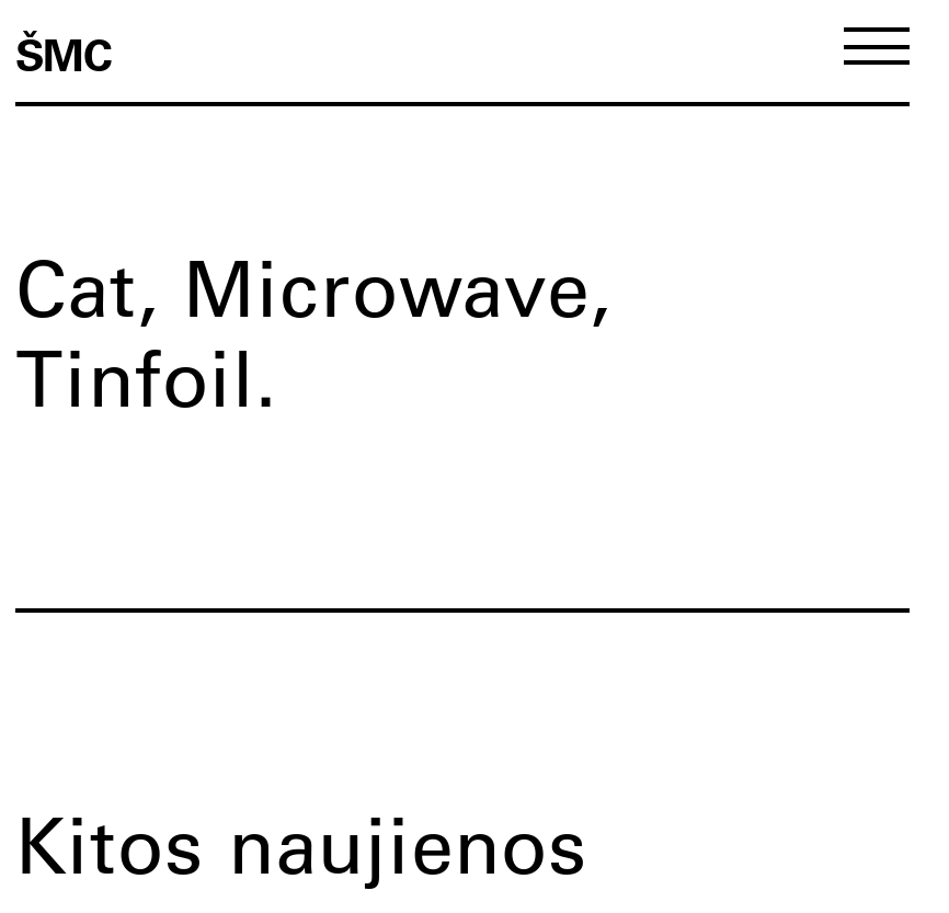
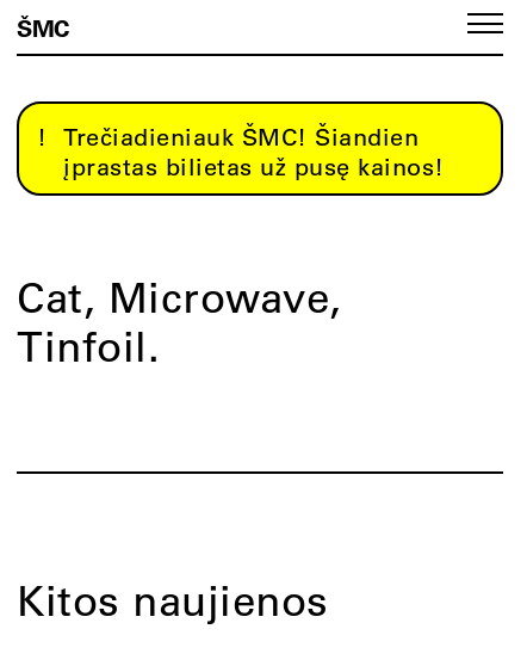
none -> [63,122,444,181] Trečiadieniauk ŠMC! Šiandien | įprastas bilietas už pusę kainos!

